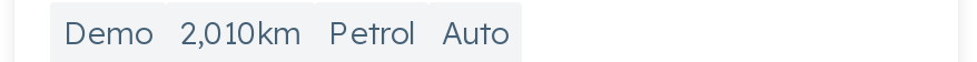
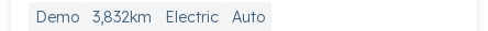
[179,13,415,53] 2,010km | Petrol -> [92,7,219,27] 3,832km | Electric

